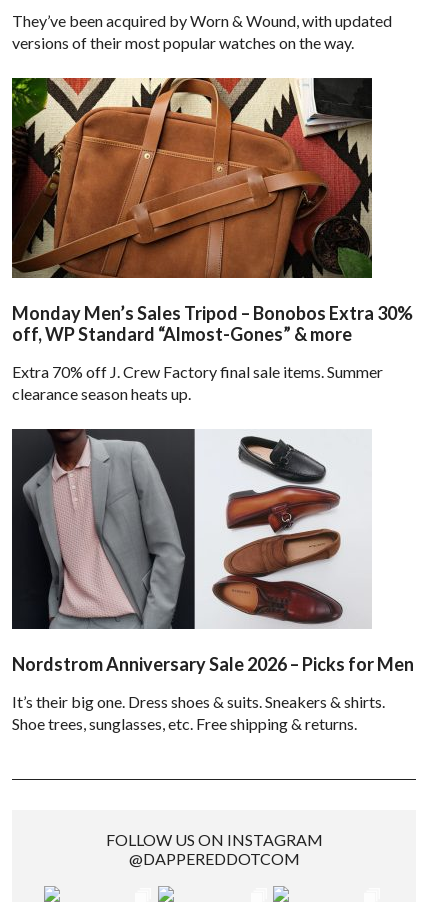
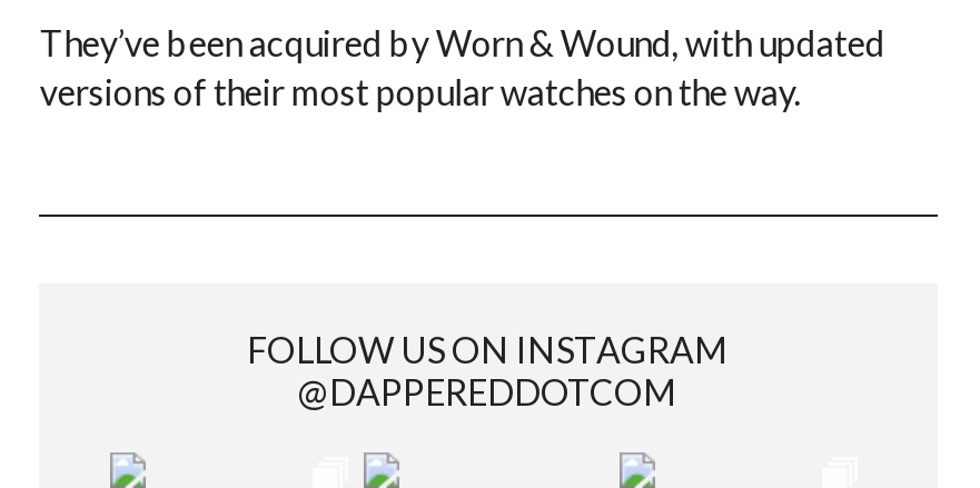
[11,77,413,403] [image] | Monday Men’s Sales Tripod – Bonobos Extra 30% | off, WP Standard “Almost-Gones” & more | Extra 70% off J. Crew Factory final sale items. Summer | clearance season heats up. -> none
[11,428,414,733] [image] | Nordstrom Anniversary Sale 2026 – Picks for Men | It’s their big one. Dress shoes & suits. Sneakers & shirts. | Shoe trees, sunglasses, etc. Free shipping & returns. -> none
[211,435,371,629] [image] -> none

